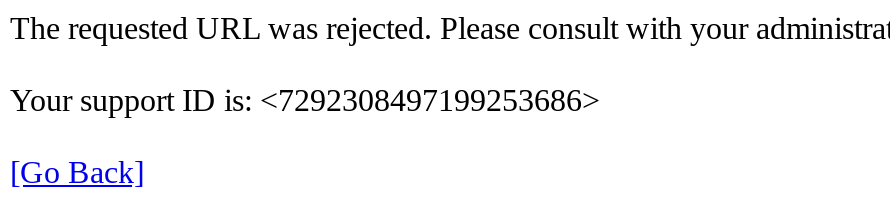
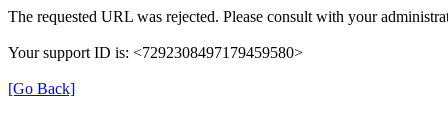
[10,83,600,117] Your support ID is: <7292308497199253686> -> [8,44,303,61] Your support ID is: <7292308497179459580>

